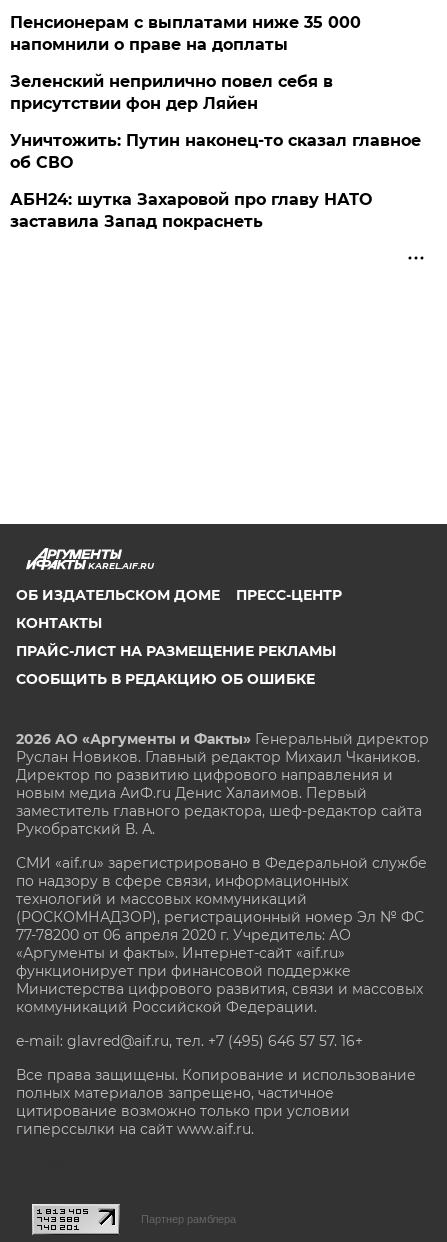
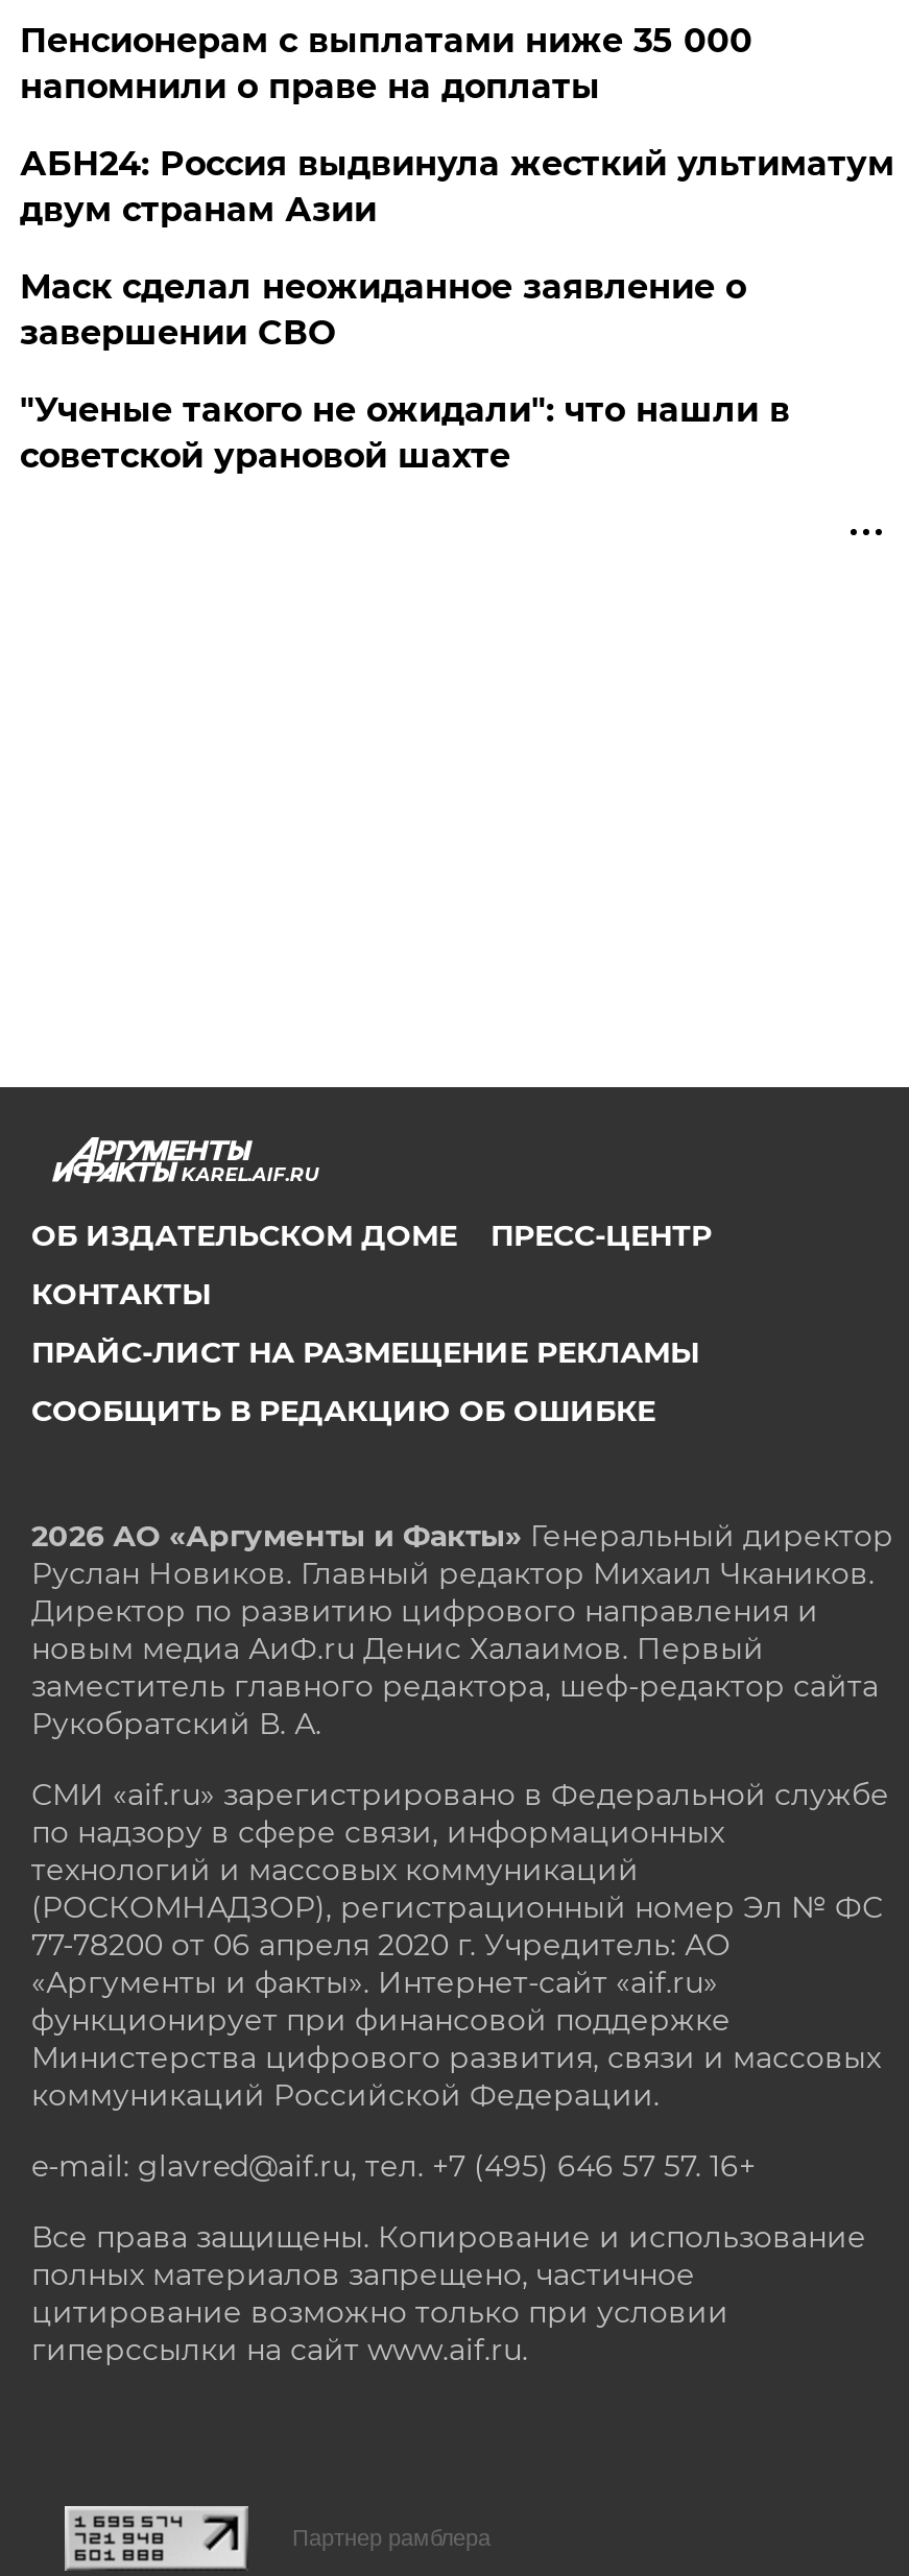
[10,72,333,113] Зеленский неприлично повел cебя в | присутствии фон дер Ляйен -> [20,144,894,230] АБН24: Россия выдвинула жесткий ультиматум | двум странам Азии
[10,131,421,172] Уничтожить: Путин наконец-то сказал главное | об СВО -> [20,267,746,353] Маск сделал неожиданное заявление о | завершении СВО
[10,190,372,231] АБН24: шутка Захаровой про главу НАТО | заставила Запад покраснеть -> [20,390,790,476] "Ученые такого не ожидали": что нашли в | советской урановой шахте

